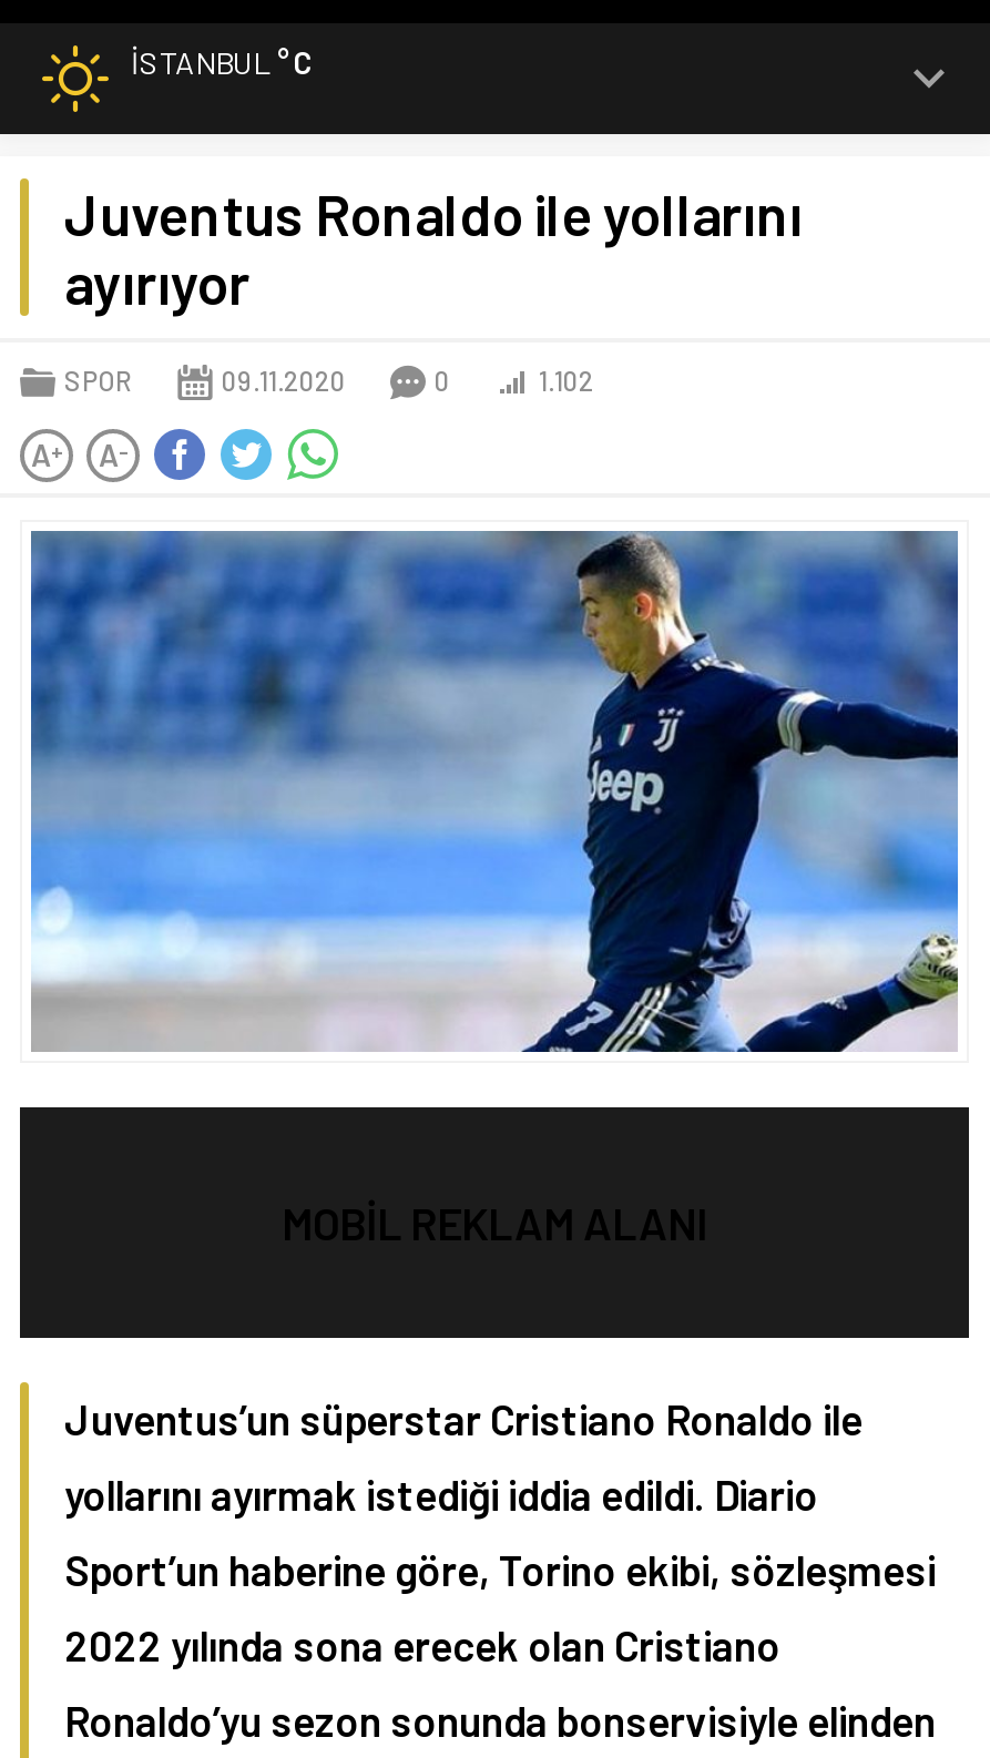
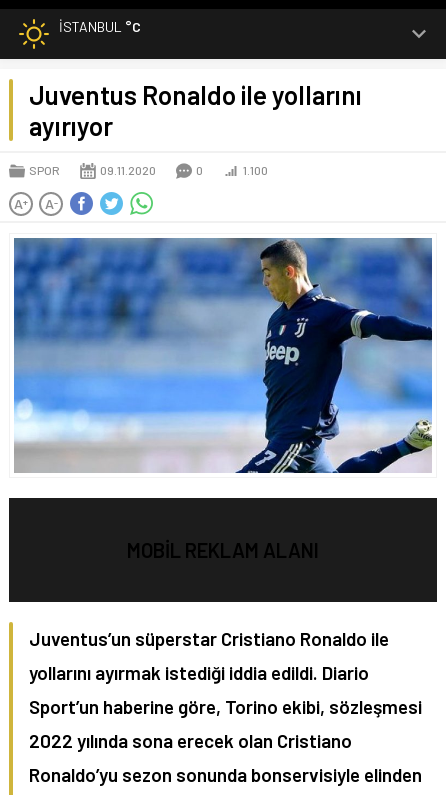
[539,365,594,396] 1.102 -> [243,163,268,177] 1.100

